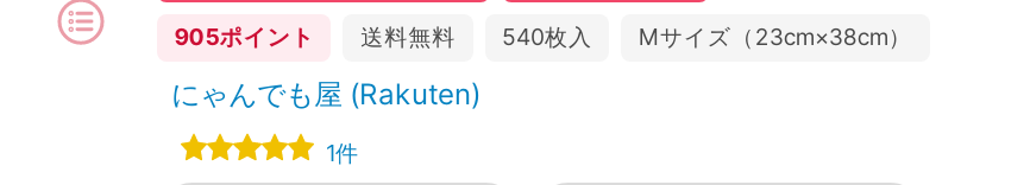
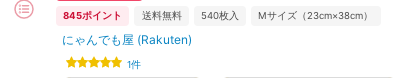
[174,23,314,50] 905ポイント -> [63,10,122,21] 845ポイント

